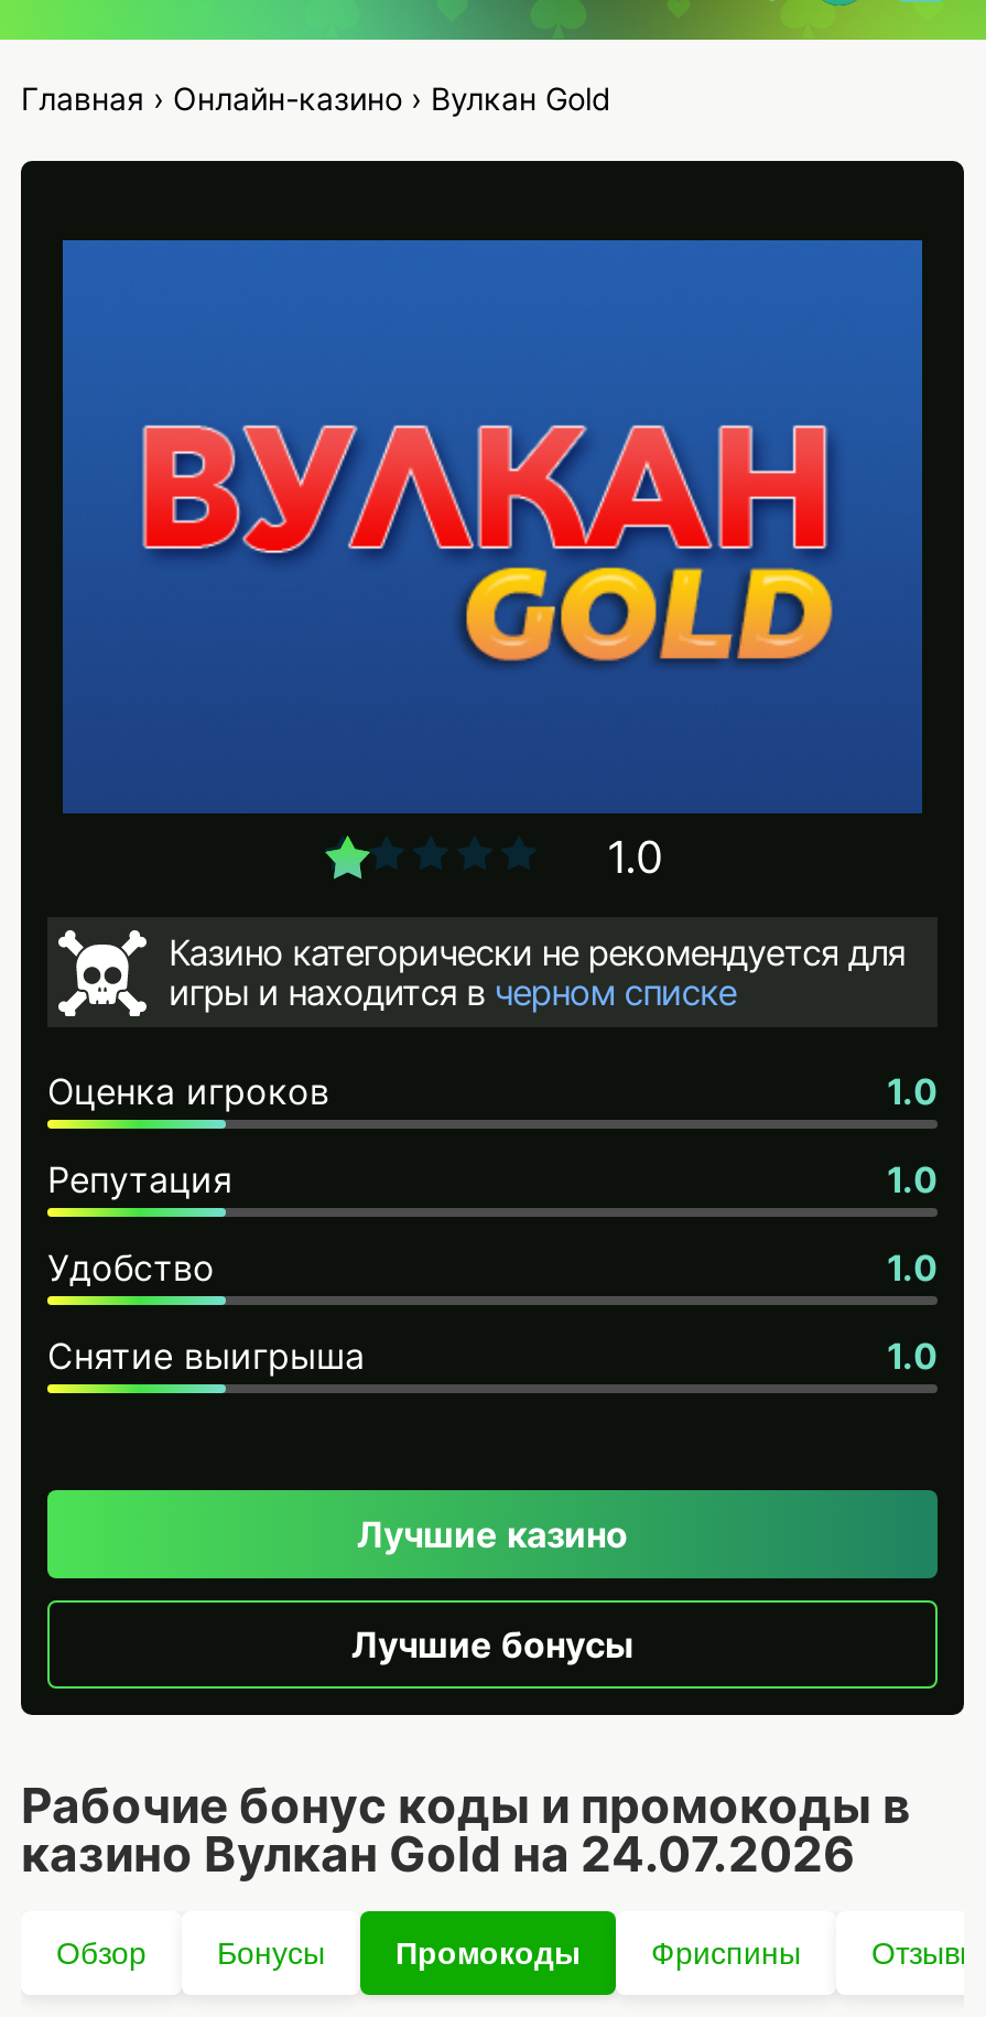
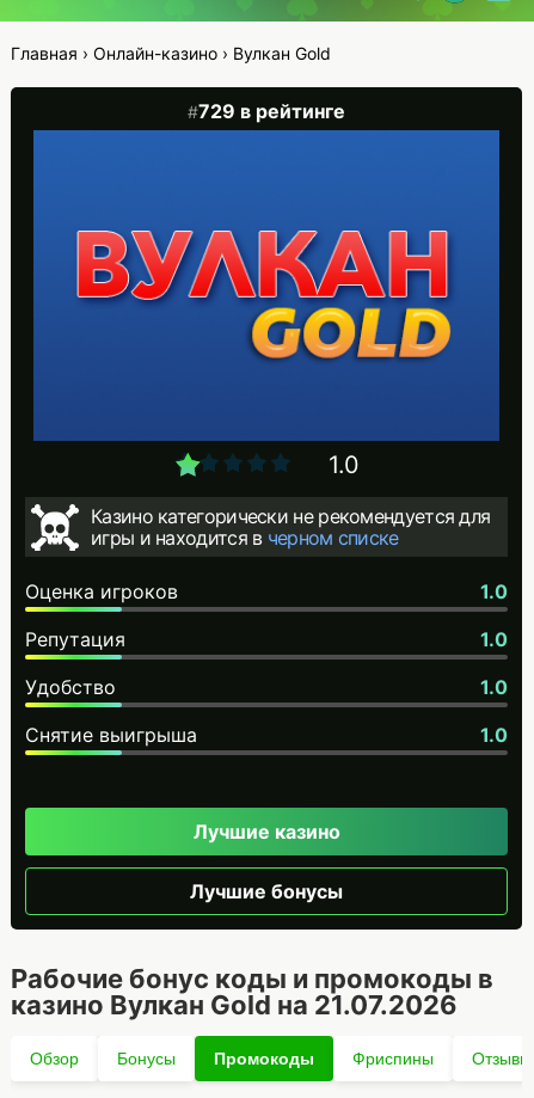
none -> [198,100,345,124] 729 в рейтинге
[21,1826,856,1883] казино Вулкан Gold на 24.07.2026 -> [11,990,458,1021] казино Вулкан Gold на 21.07.2026

